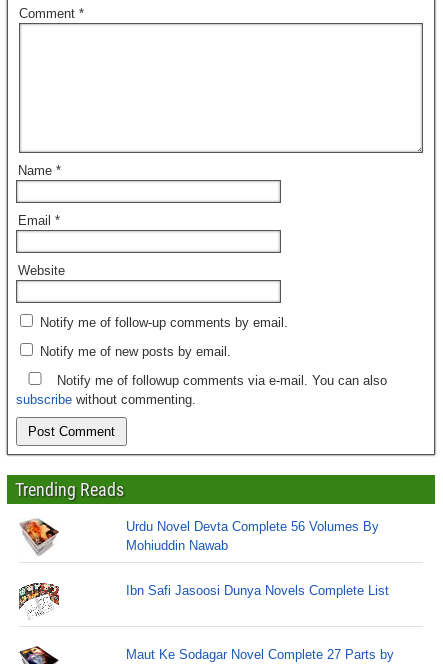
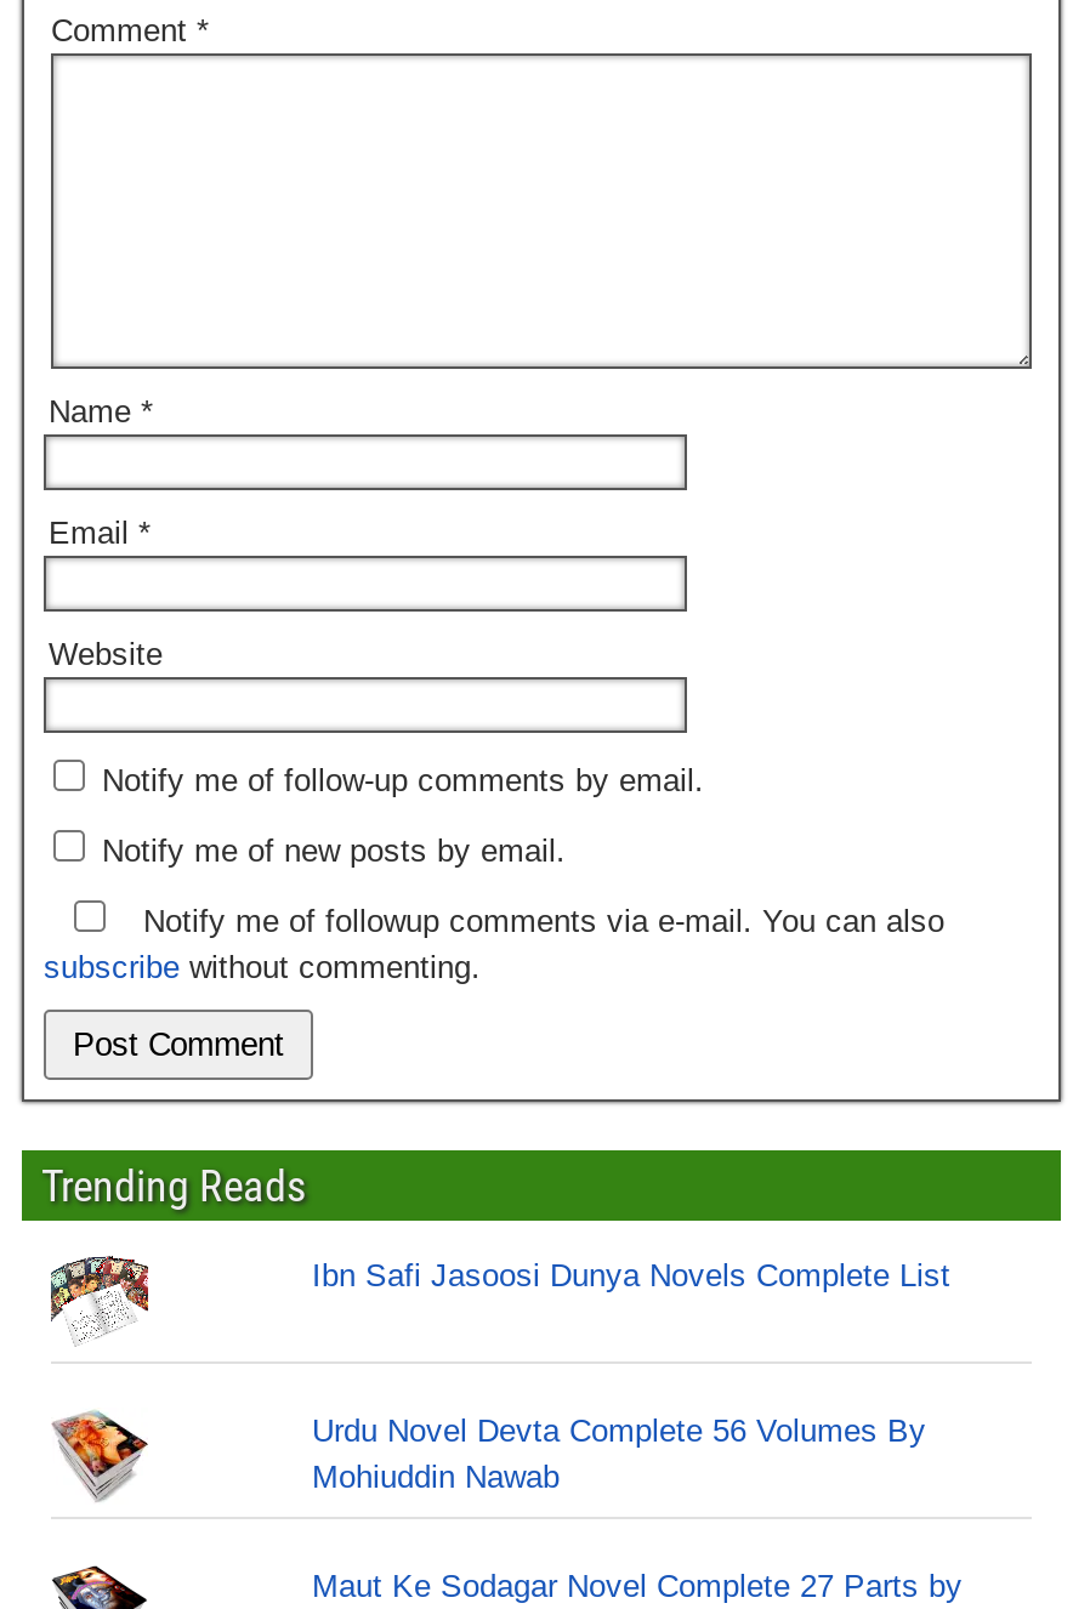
moved [126,519,379,553] -> [312,1412,926,1495]: Urdu Novel Devta Complete 56 Volumes By | Mohiuddin Nawab
moved [18,582,60,619] -> [49,1257,151,1344]: [image]
moved [126,583,389,598] -> [312,1257,950,1294]: Ibn Safi Jasoosi Dunya Novels Complete List

